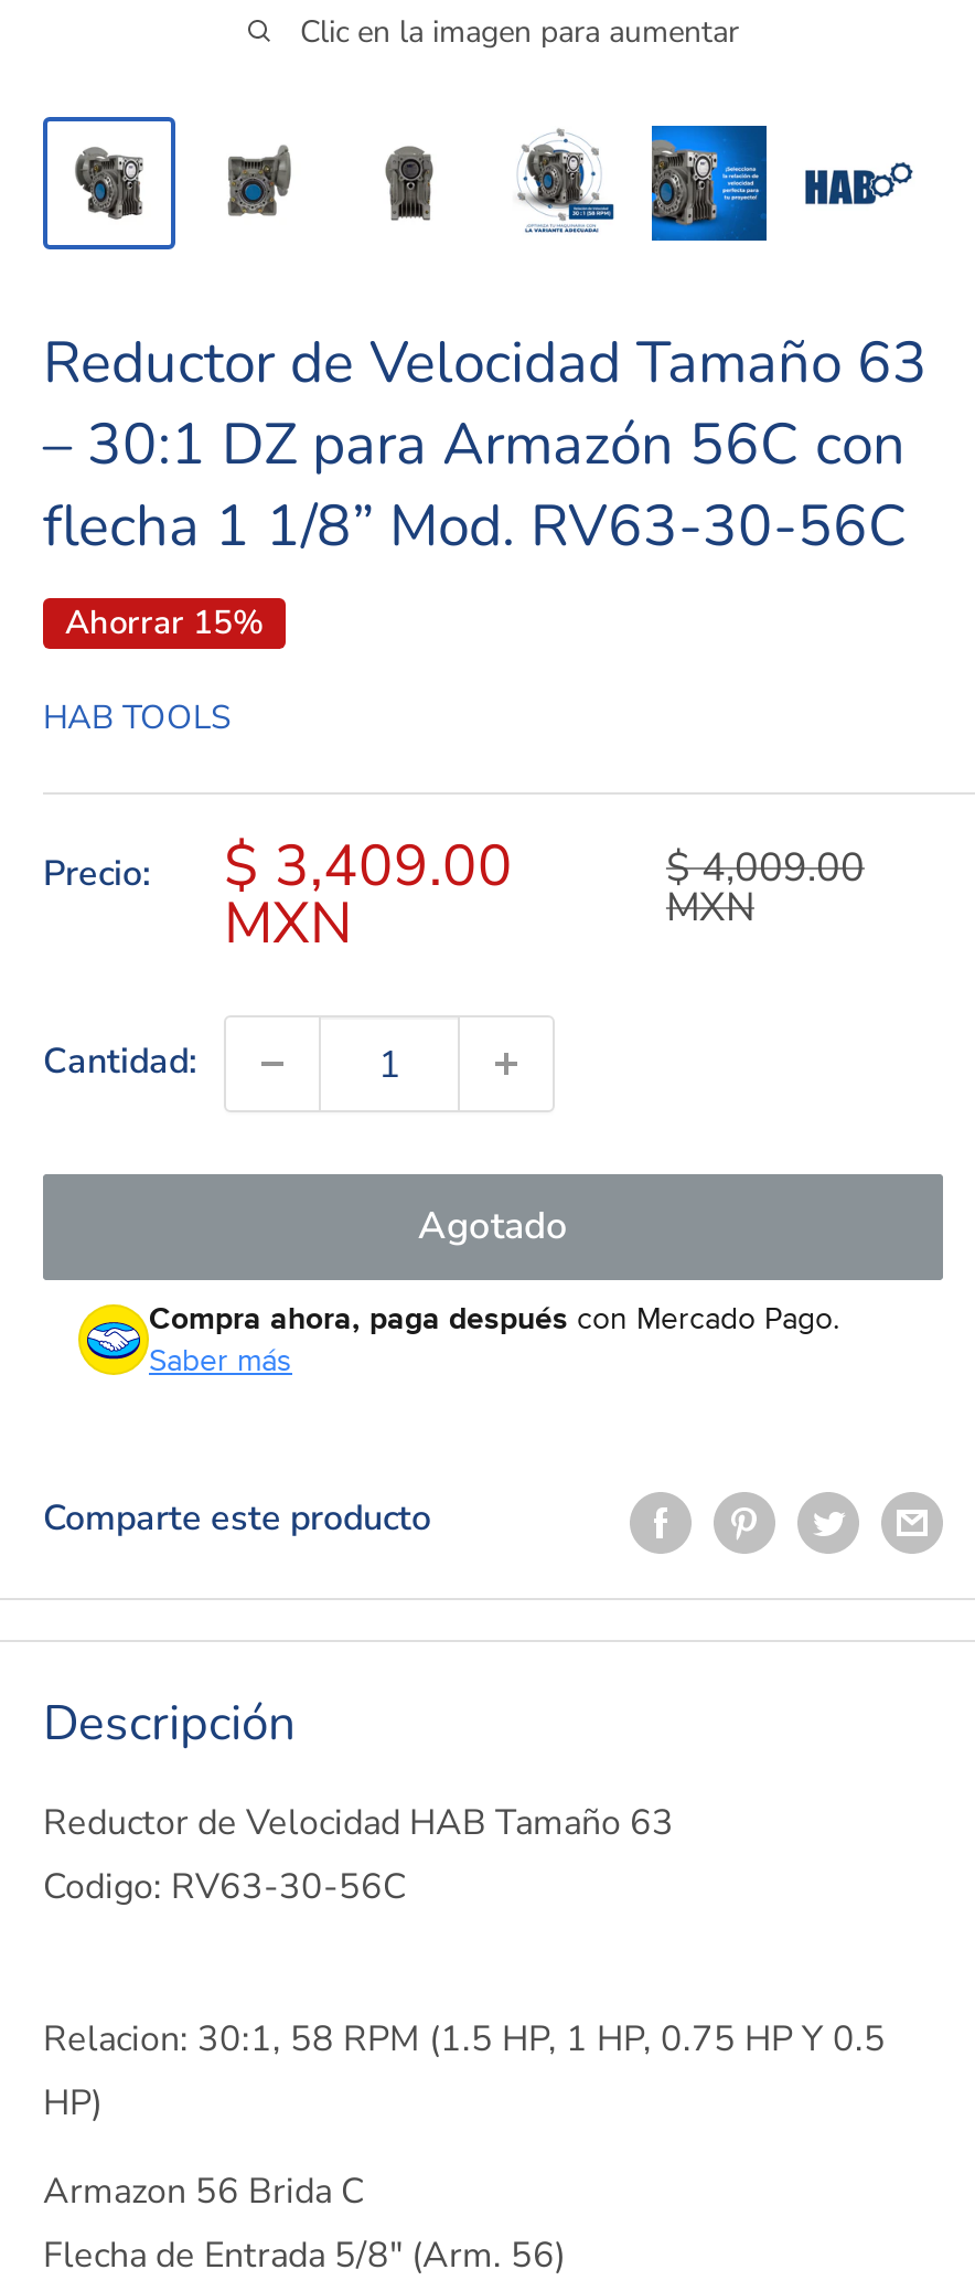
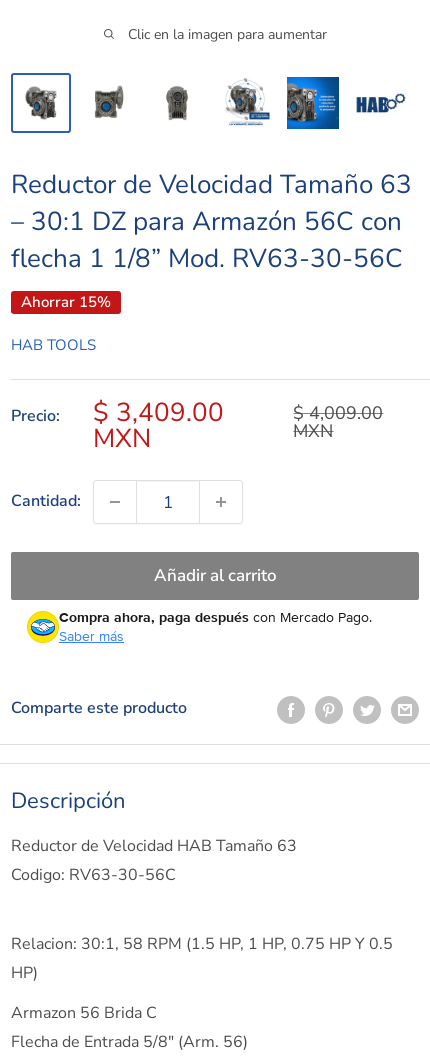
[418,1202,568,1252] Agotado -> [153,564,276,587] Añadir al carrito

